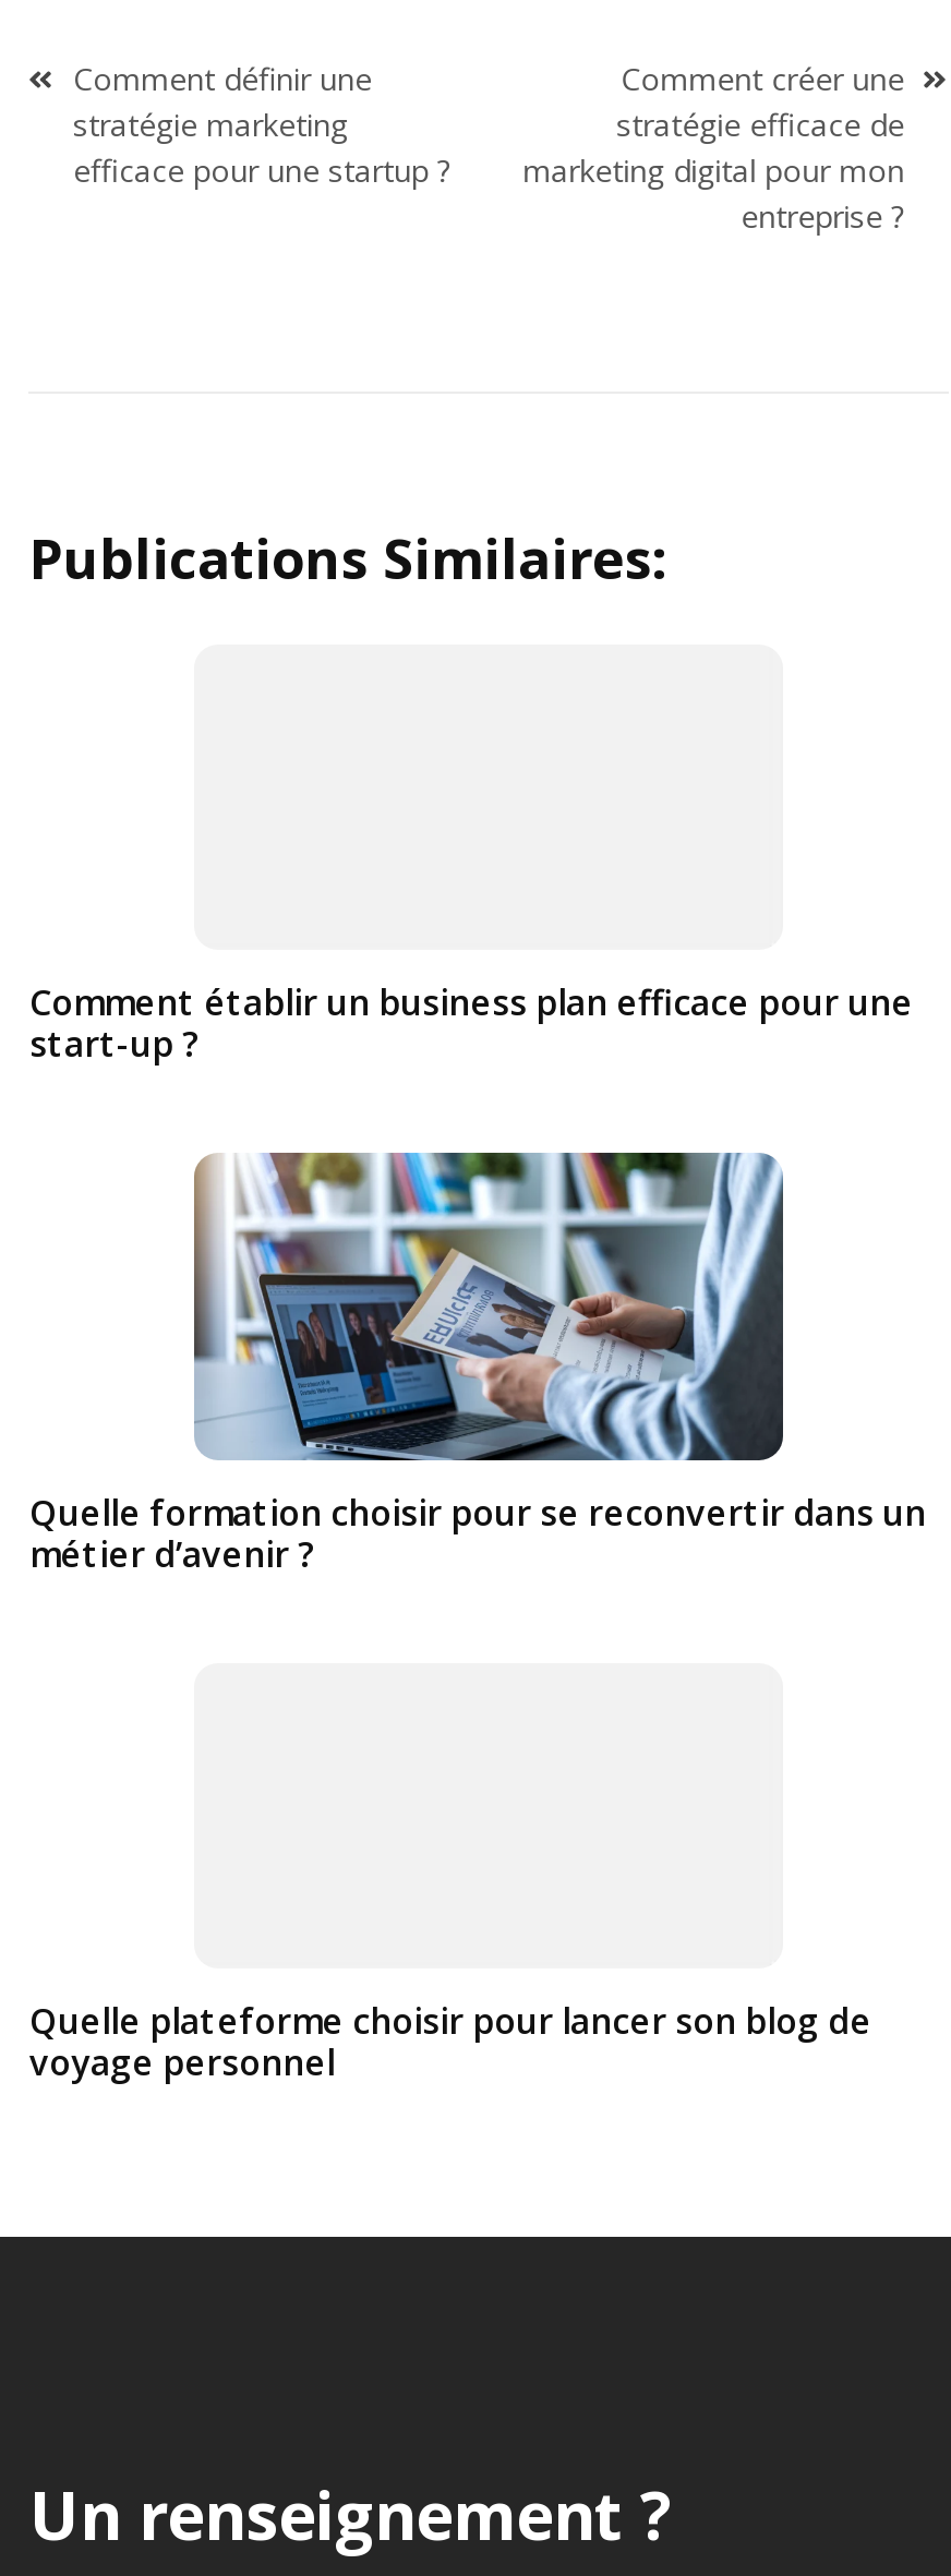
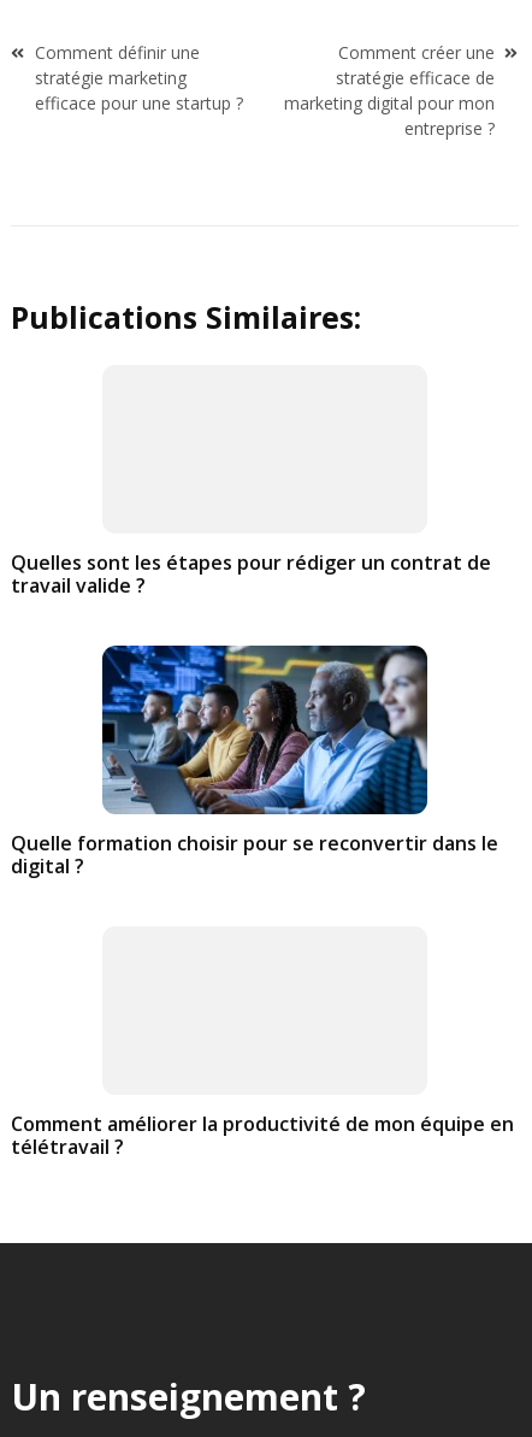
[29,978,913,1067] Comment établir un business plan efficace pour une | start-up ? -> [11,549,492,598] Quelles sont les étapes pour rédiger un contrat de | travail valide ?
[29,1151,926,1578] [image] | Quelle formation choisir pour se reconvertir dans un | métier d’avenir ? -> [11,644,499,879] [image] | Quelle formation choisir pour se reconvertir dans le | digital ?
[29,1996,871,2086] Quelle plateforme choisir pour lancer son blog de | voyage personnel -> [11,1110,514,1160] Comment améliorer la productivité de mon équipe en | télétravail ?

